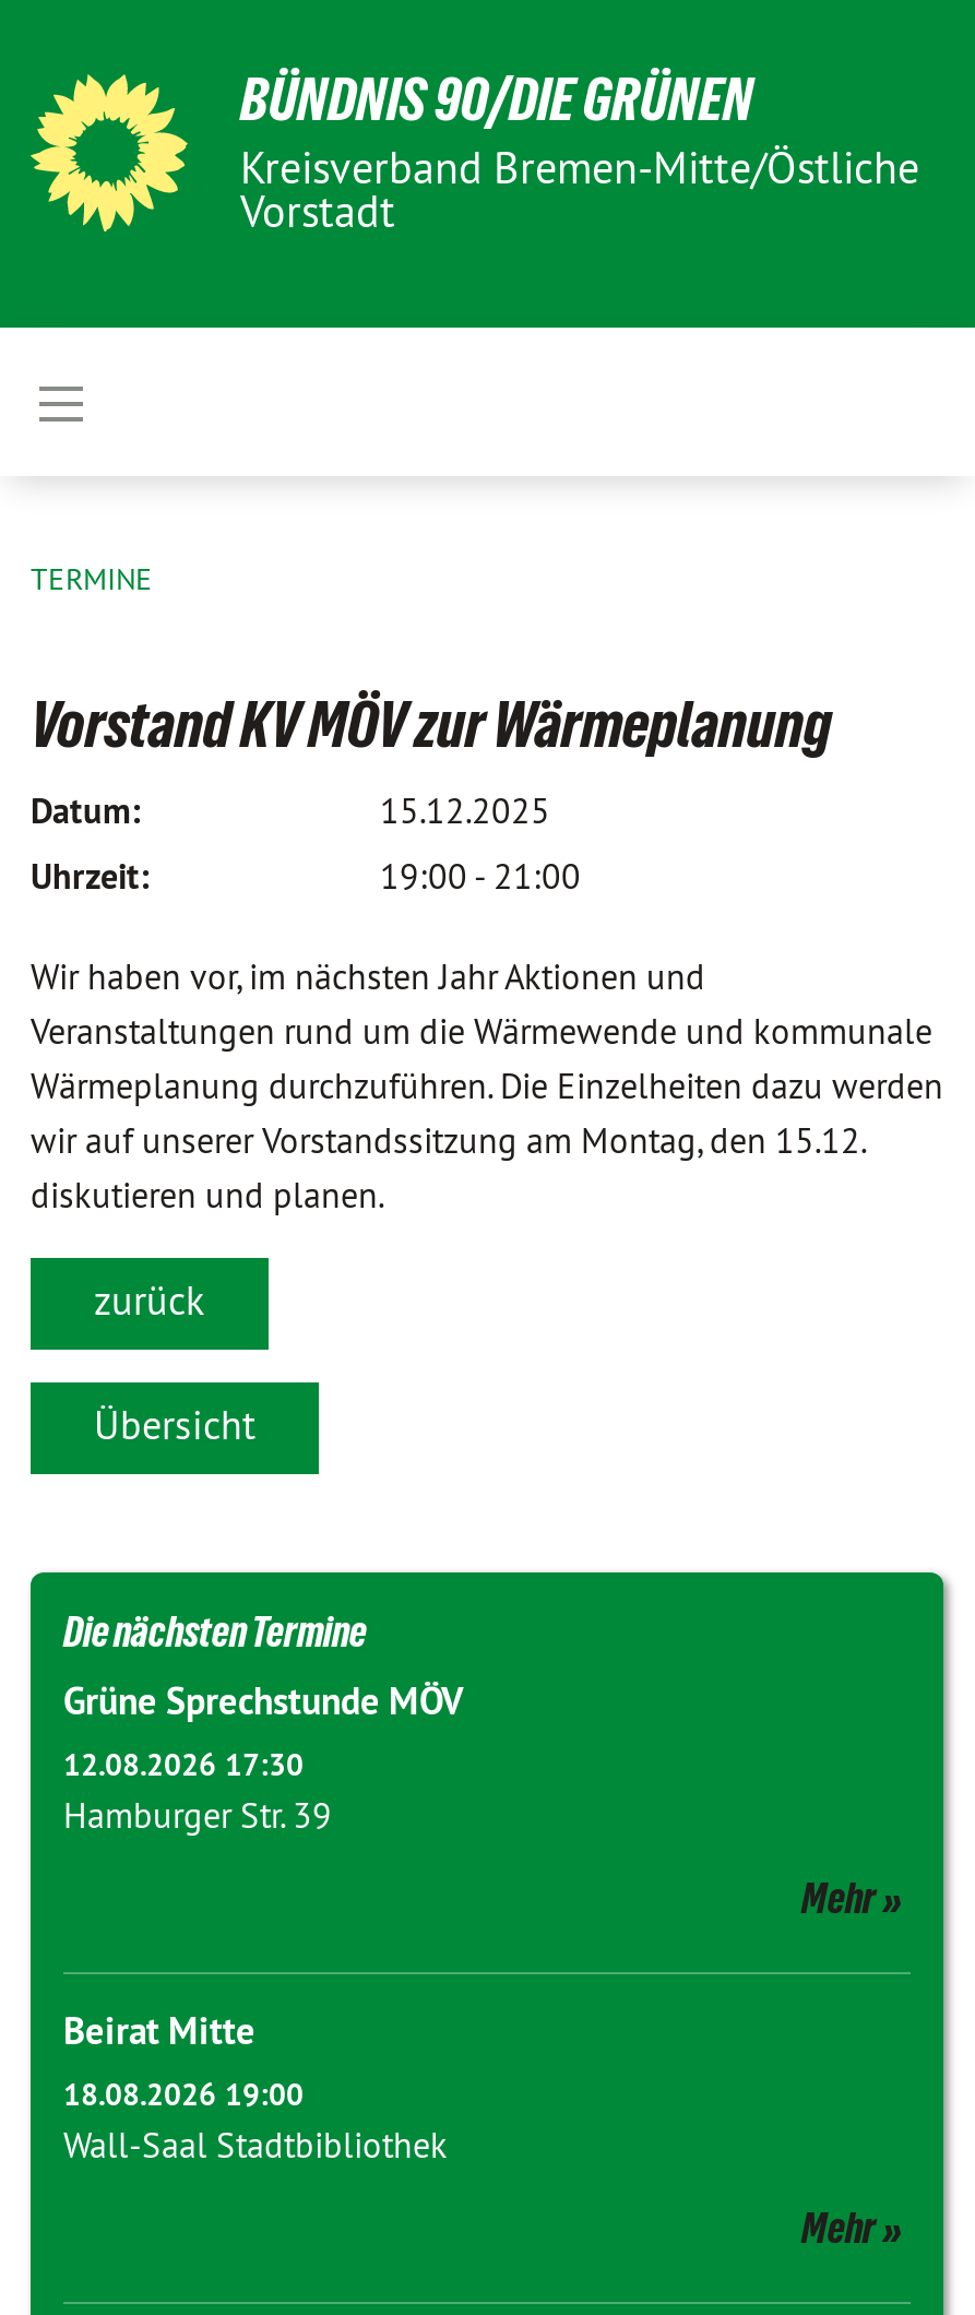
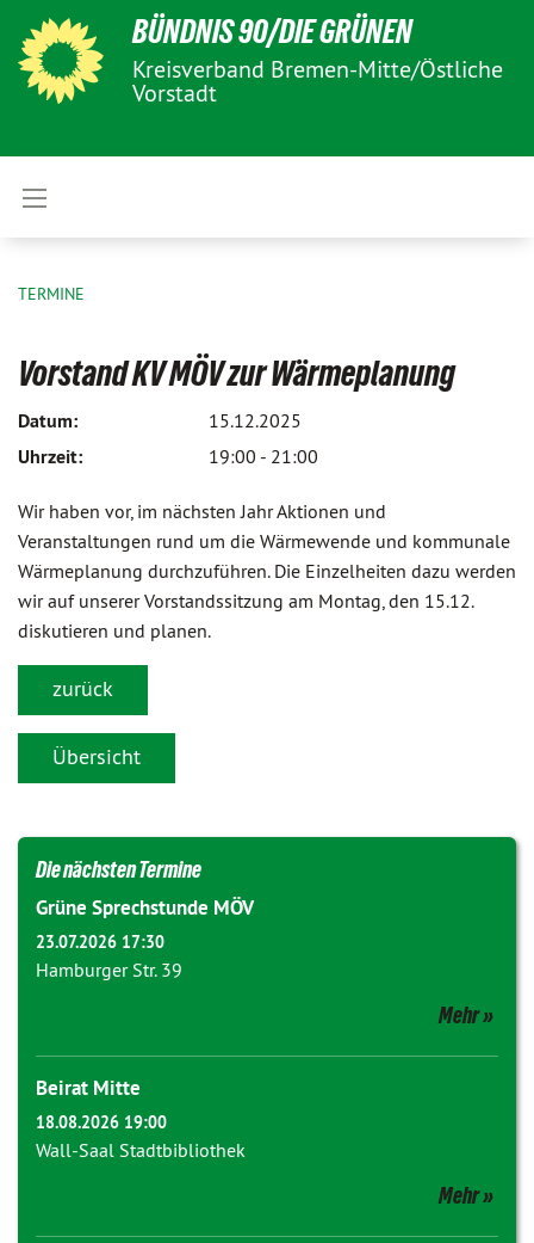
[63,1744,304,1783] 12.08.2026 17:30 -> [36,931,164,952] 23.07.2026 17:30

